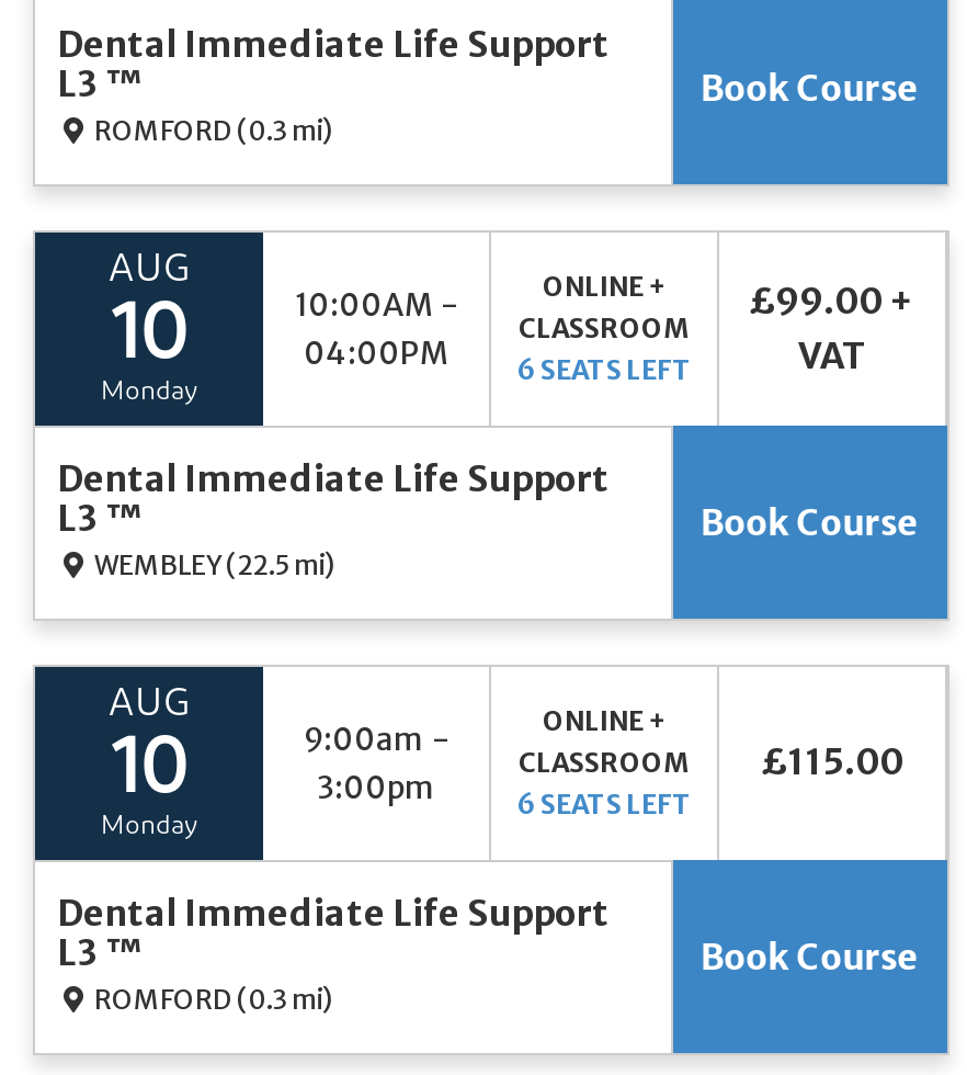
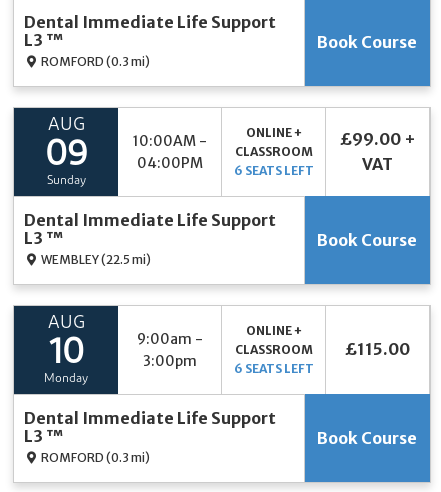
[101,298,197,406] 10 | Monday -> [45,138,87,187] 09 | Sunday

